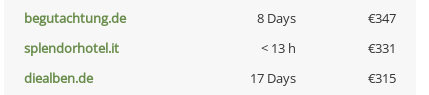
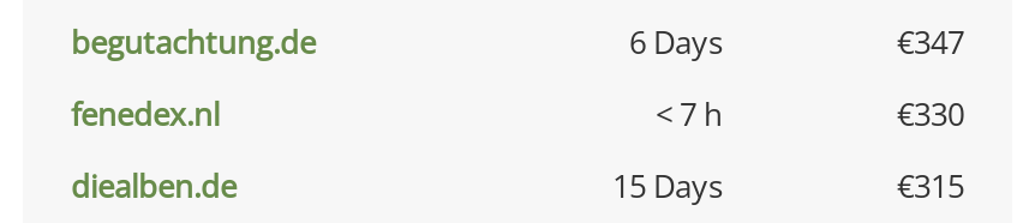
[256,9,295,27] 8 Days -> [629,20,723,64] 6 Days
[24,39,396,57] splendorhotel.it | < 13 h | €331 -> [71,92,964,135] fenedex.nl | < 7 h | €330
[249,69,295,87] 17 Days -> [612,164,723,207] 15 Days

